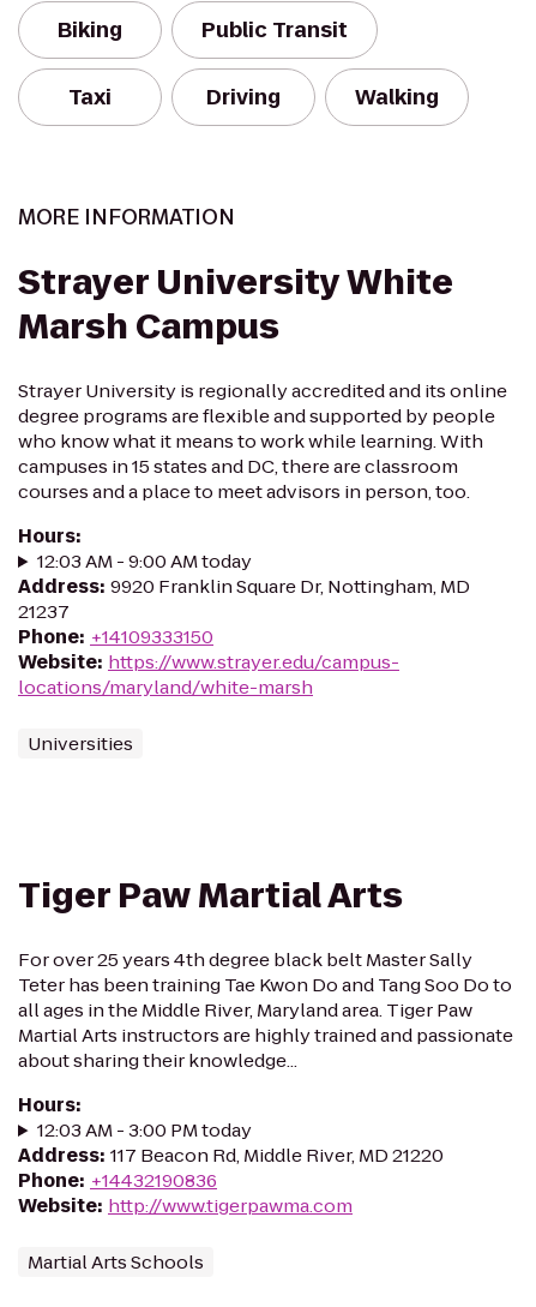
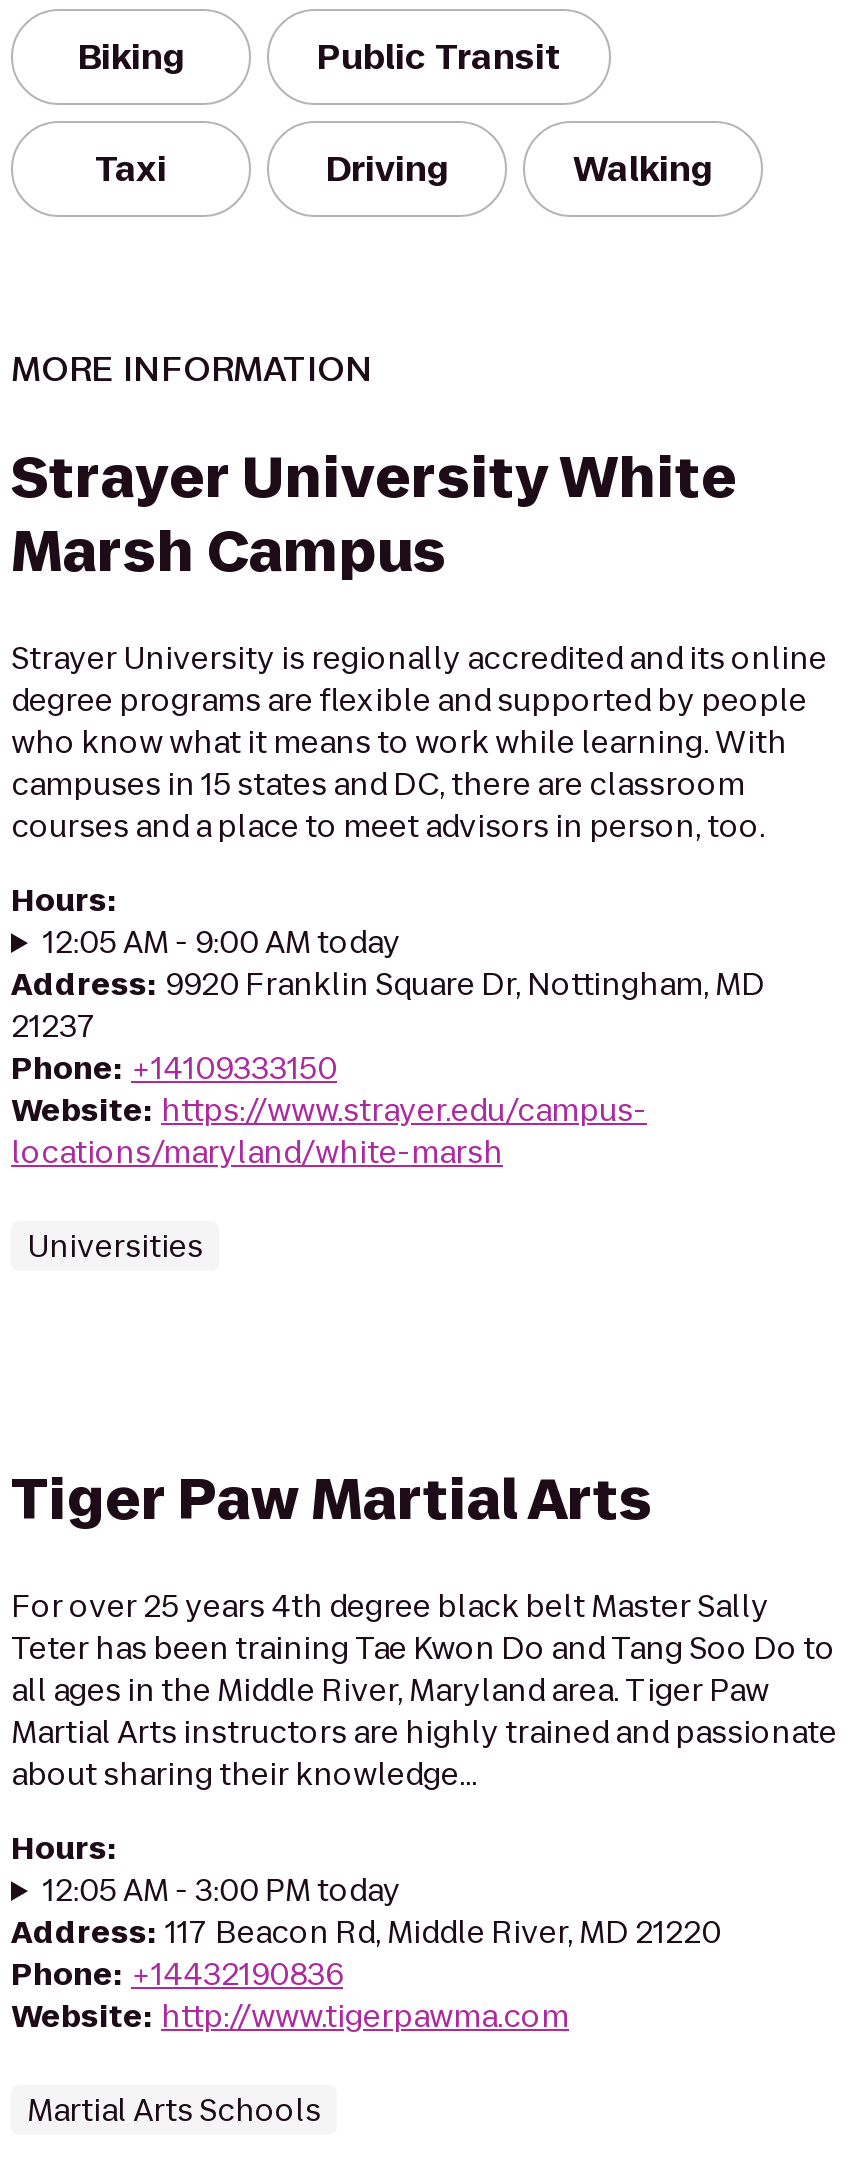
[37,548,252,574] 12:03 AM - 9:00 AM today -> [43,921,401,963] 12:05 AM - 9:00 AM today
[37,1117,252,1143] 12:03 AM - 3:00 PM today -> [43,1869,401,1911] 12:05 AM - 3:00 PM today

